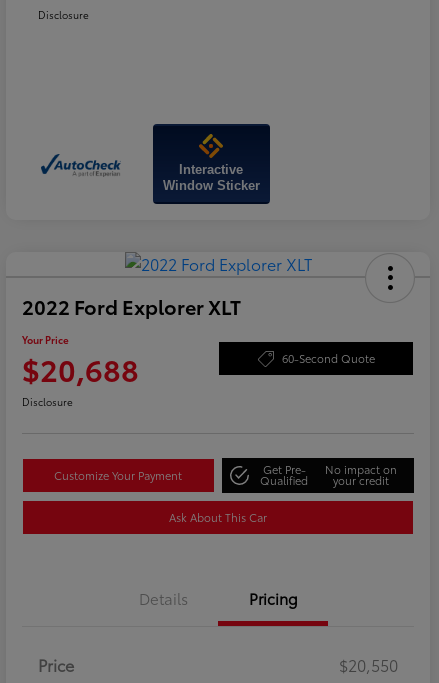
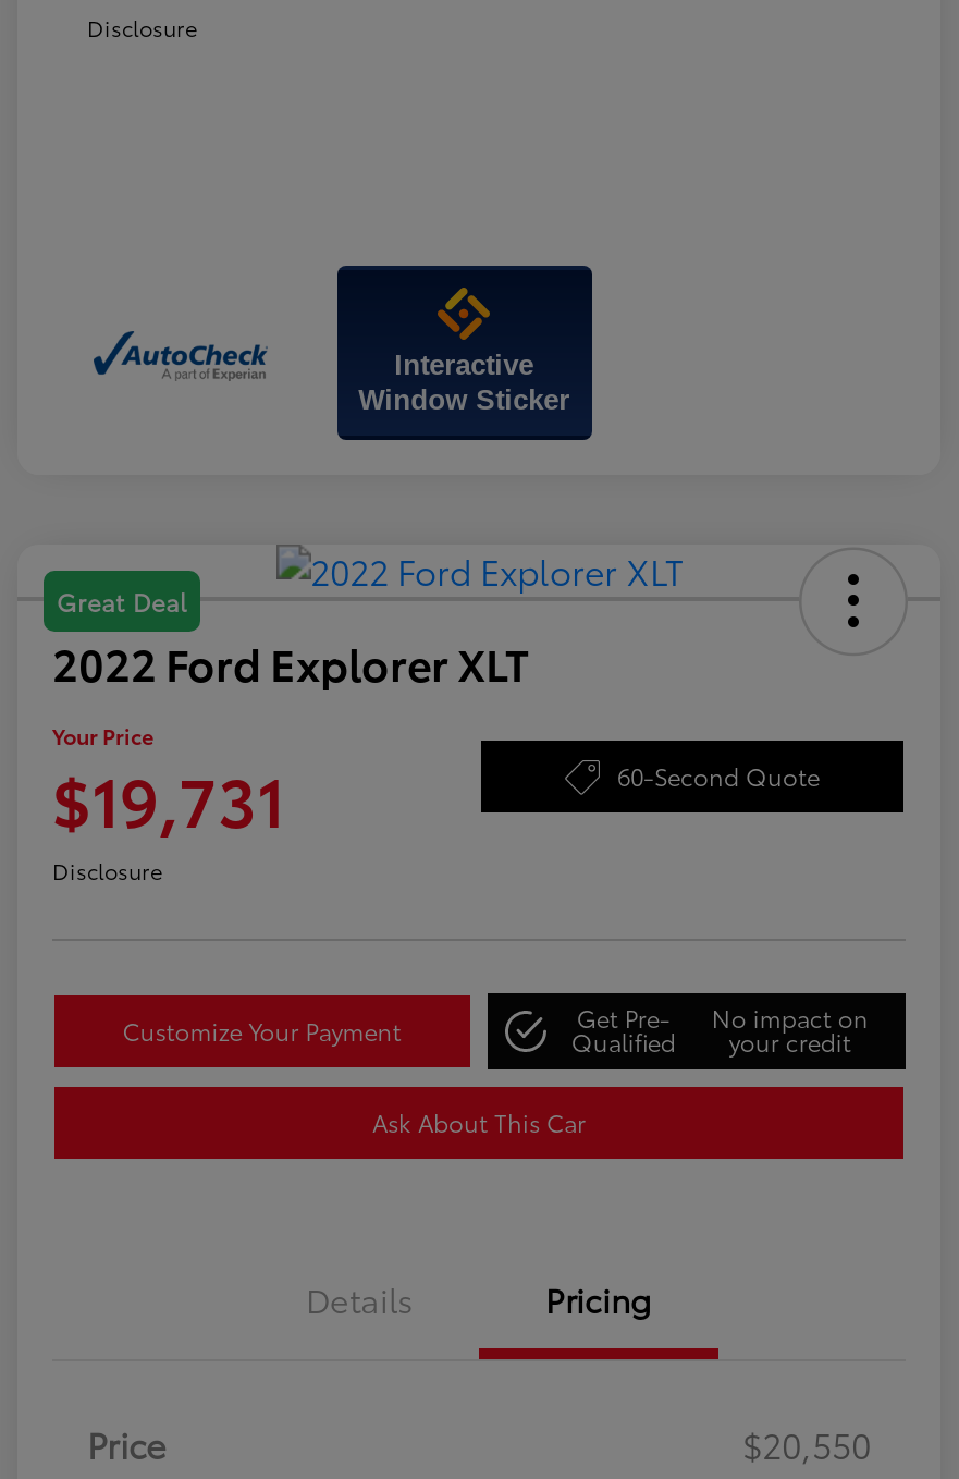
none -> [57,583,187,618] Great Deal
[22,347,139,390] $20,688 -> [52,751,285,845] $19,731

